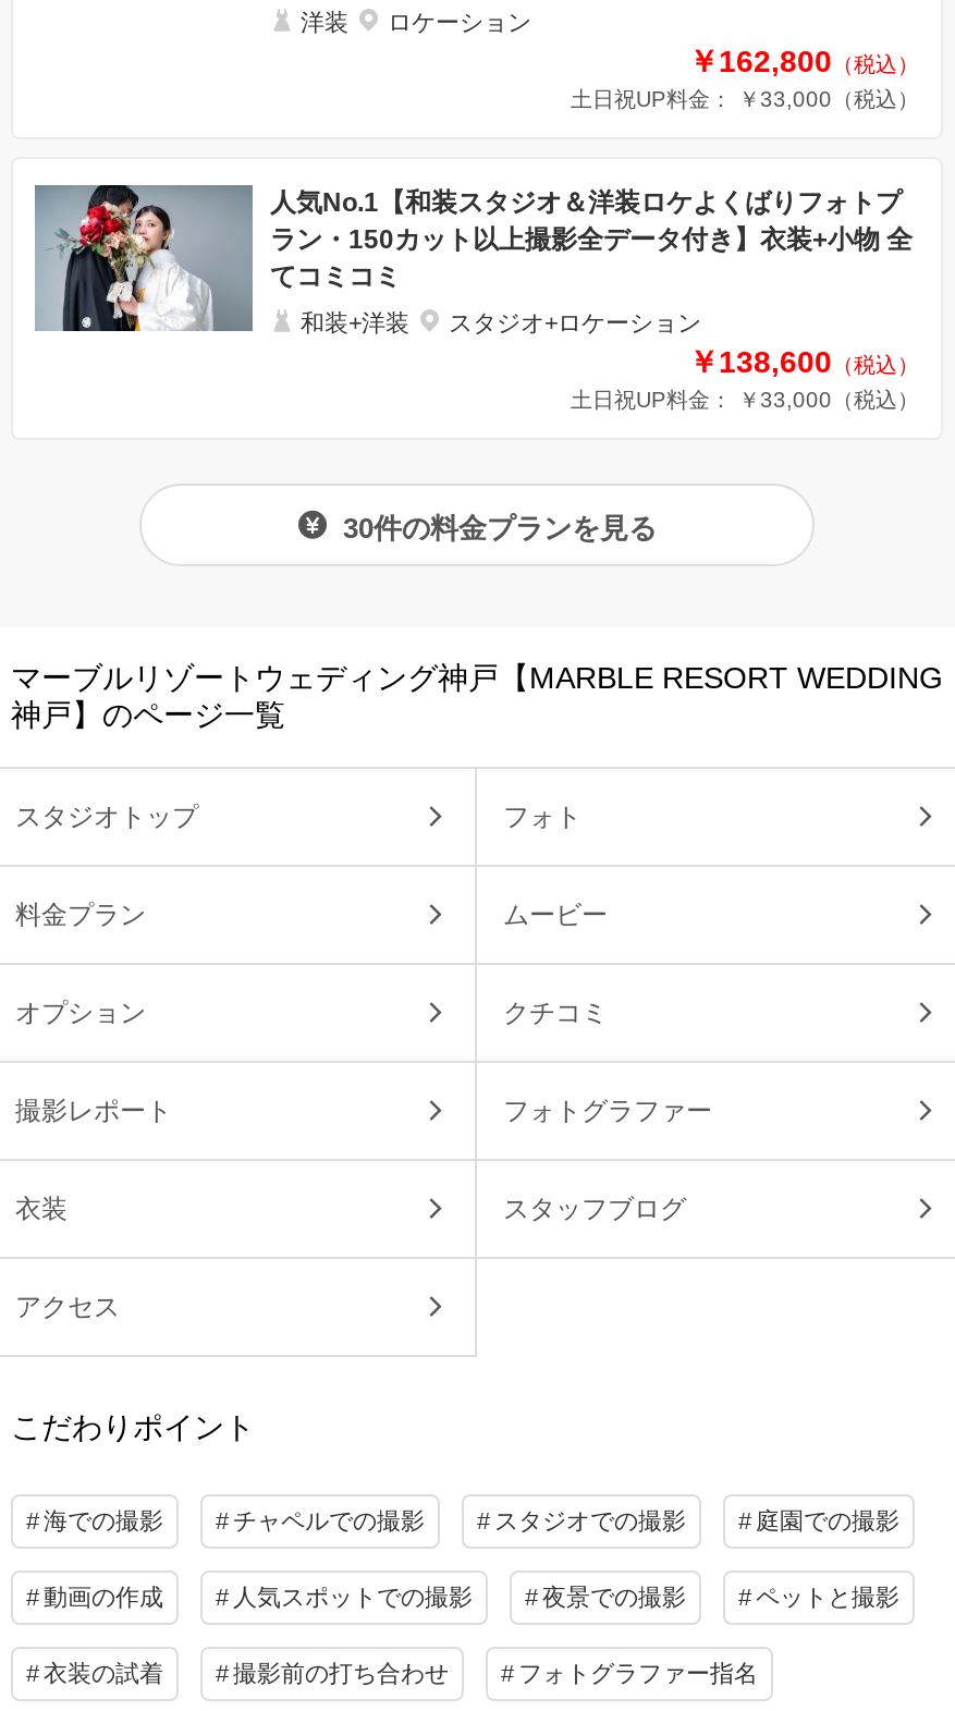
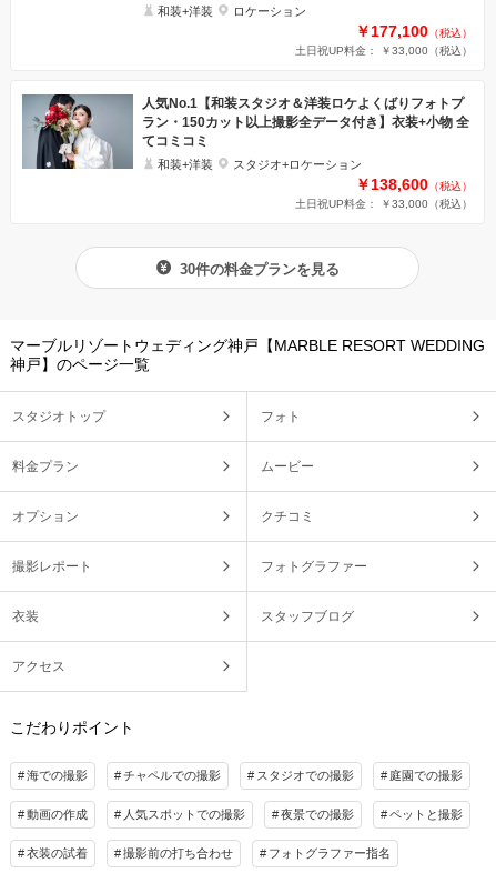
[294,9,348,36] 洋装 -> [154,5,213,18] 和装+洋装
[688,44,919,79] ￥162,800（税込） -> [355,23,473,40] ￥177,100（税込）

